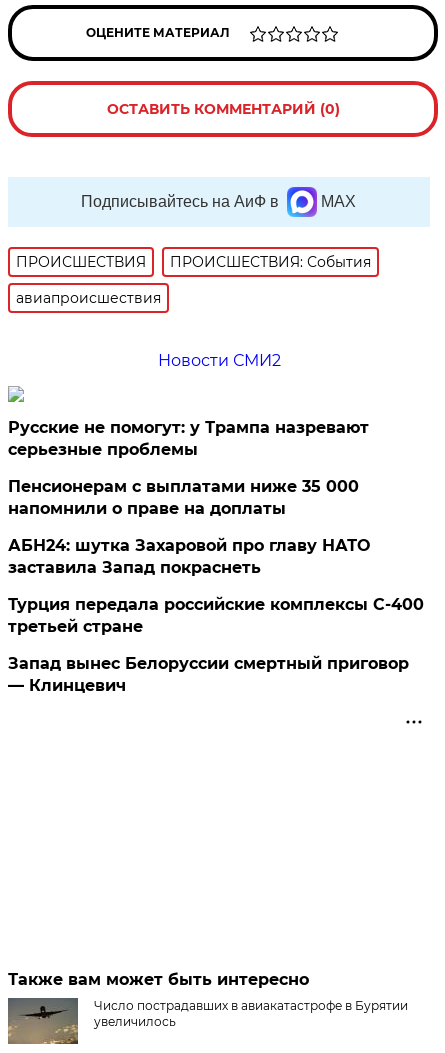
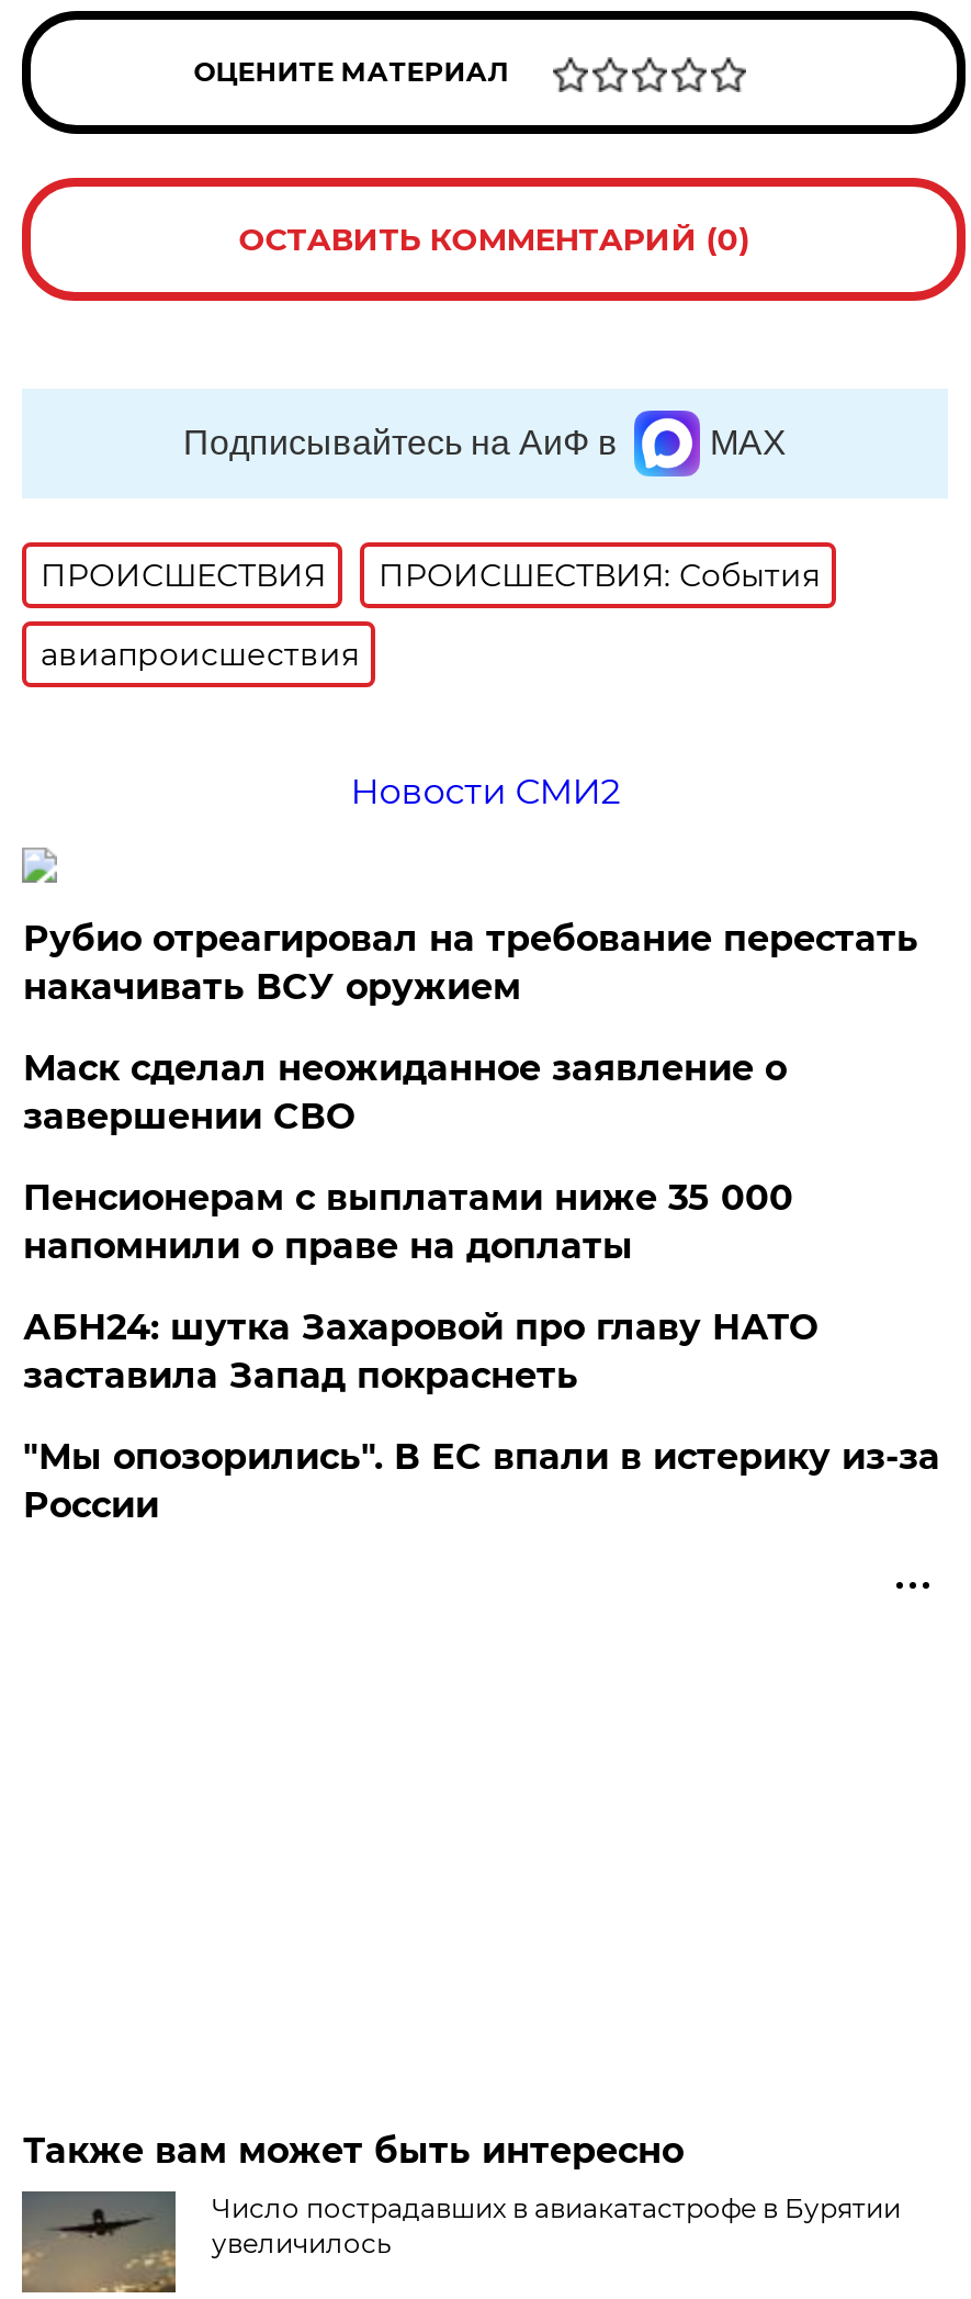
[8,418,369,459] Русские не помогут: у Трампа назревают | серьезные проблемы -> [23,918,918,1137] Рубио отреагировал на требование перестать | накачивать ВСУ оружием | Маск сделал неожиданное заявление о | завершении СВО
moved [8,477,370,577] -> [23,1177,817,1396]: Пенсионерам с выплатами ниже 35 000 | напомнили о праве на доплаты | АБН24: шутка Захаровой про главу НАТО | заставила Запад покраснеть
[8,595,424,695] Турция передала российские комплексы С-400 | третьей стране | Запад вынес Белоруссии смертный приговор | — Клинцевич -> [23,1436,940,1526] "Мы опозорились". В ЕС впали в истерику из-за | России

